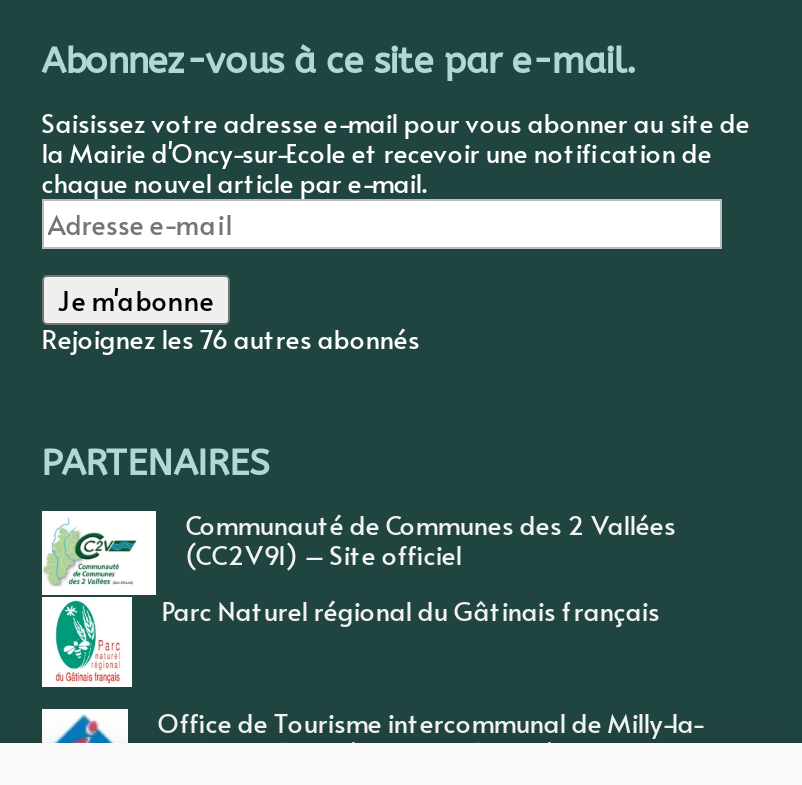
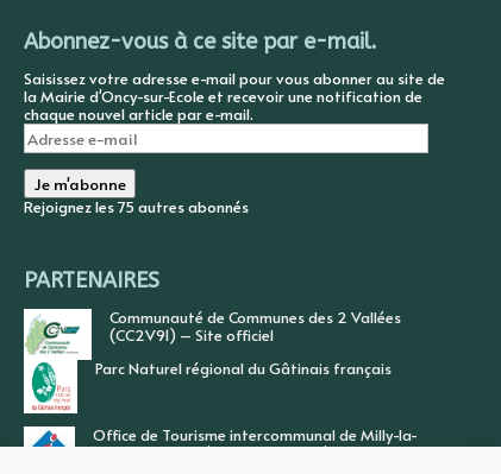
[42,321,420,357] Rejoignez les 76 autres abonnés -> [24,196,248,217] Rejoignez les 75 autres abonnés

